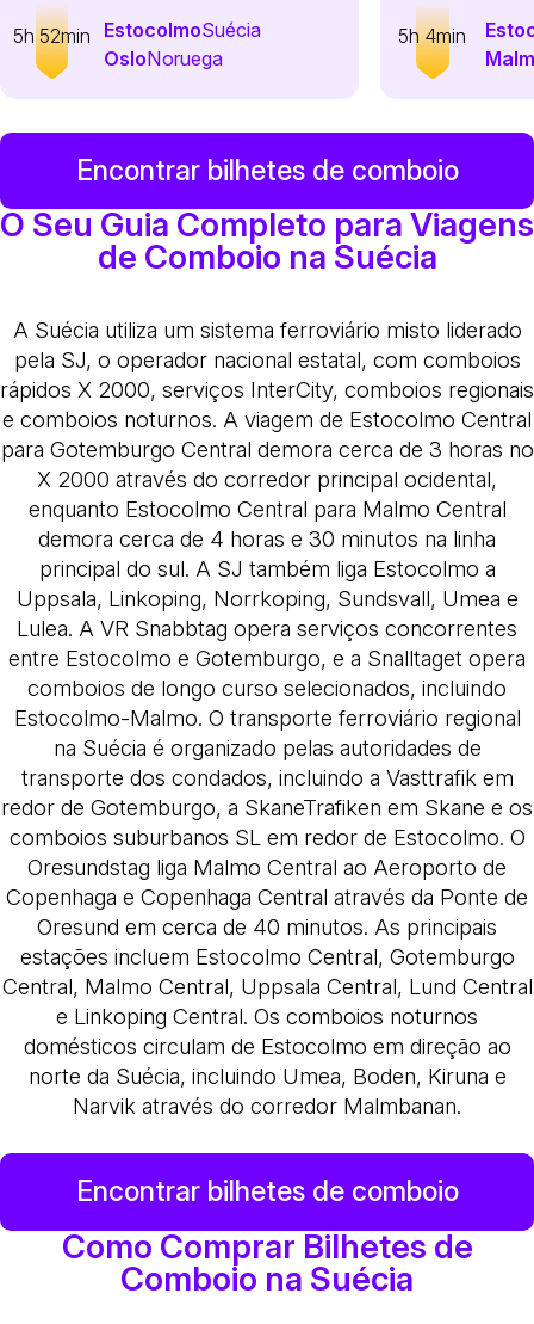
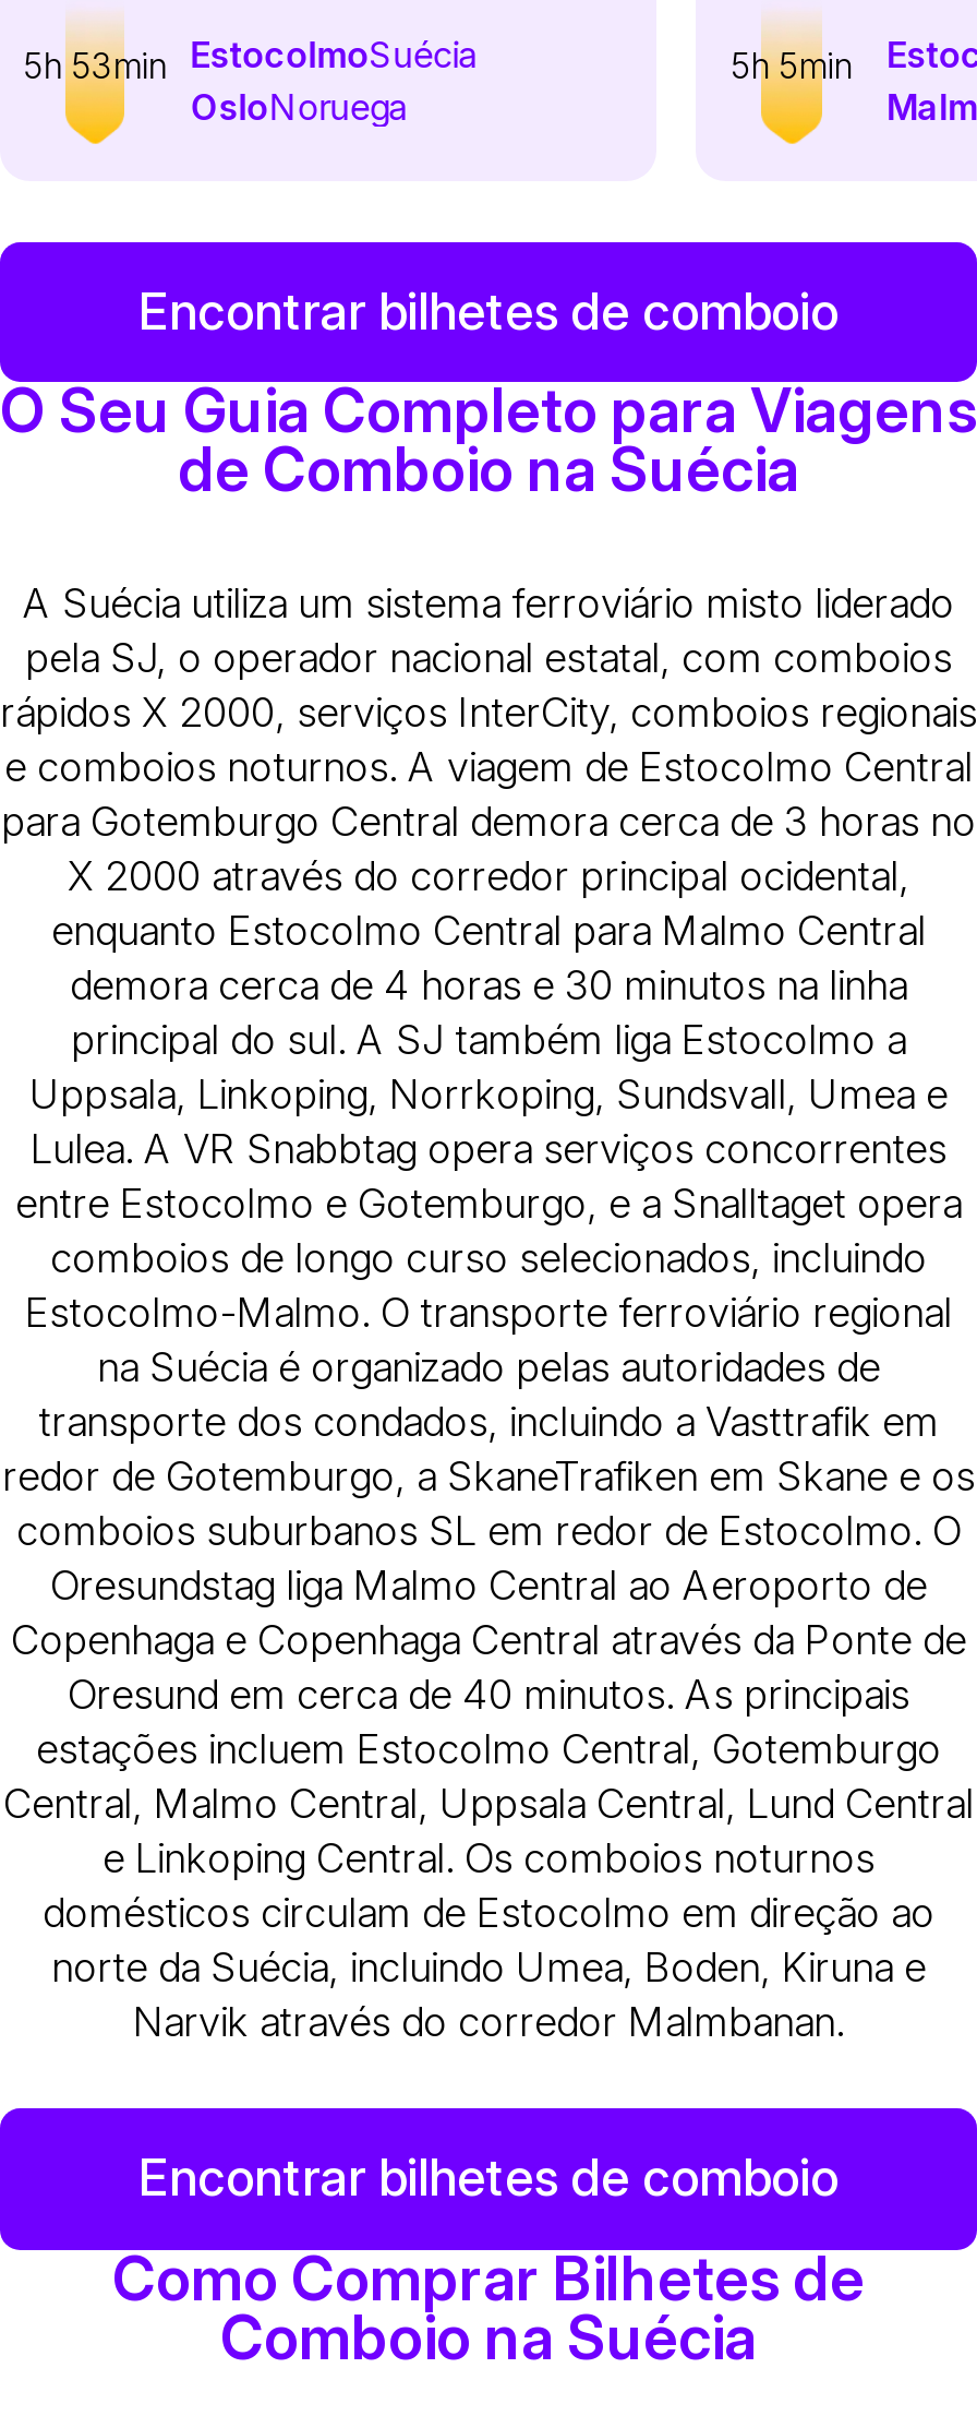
[13,18,261,48] 5h 52min EstocolmoSuécia -> [23,33,478,87] 5h 53min EstocolmoSuécia
[399,24,467,48] 5h 4min -> [731,43,853,87] 5h 5min

